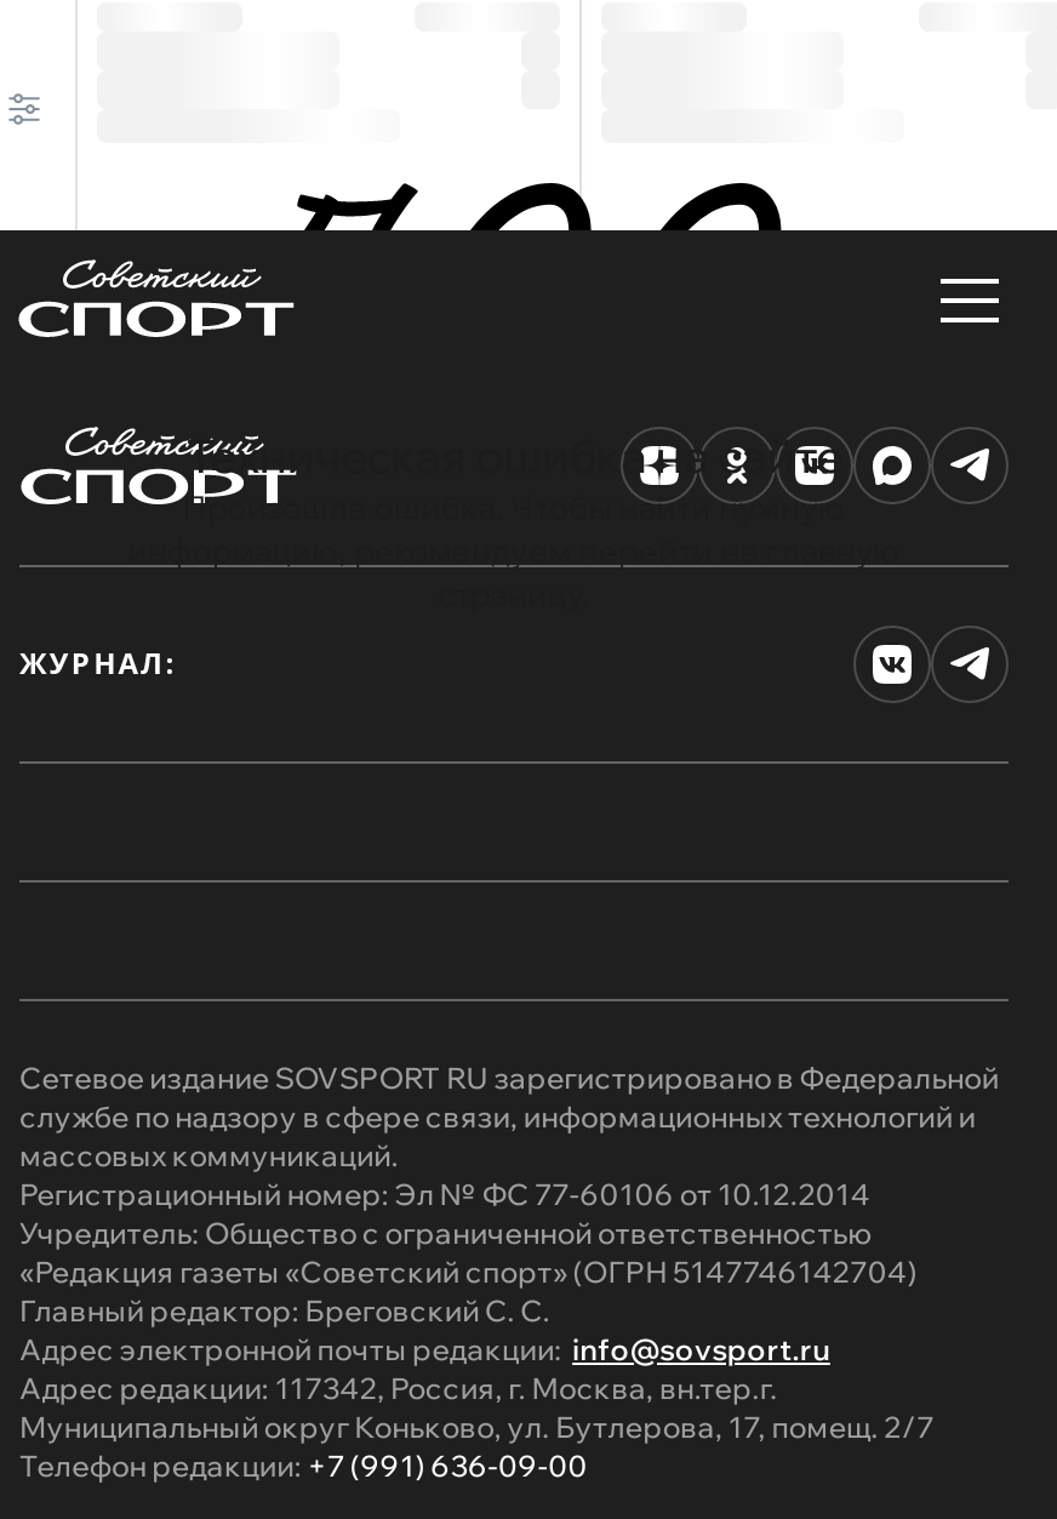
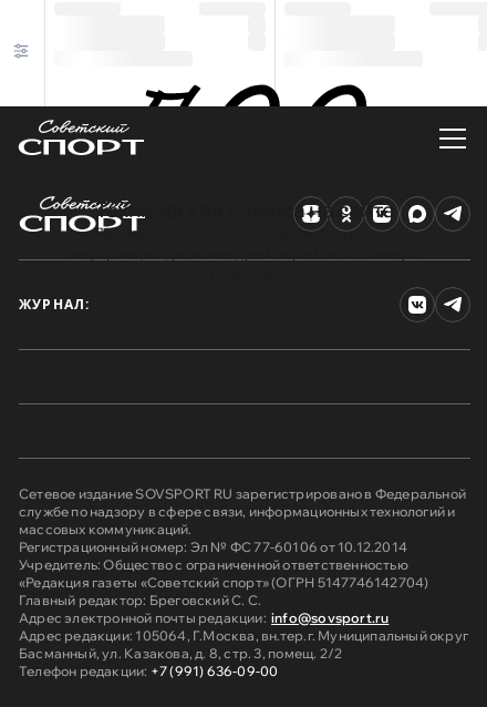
[19,1370,934,1445] Адрес редакции: 117342, Россия, г. Москва, вн.тер.г. | Муниципальный округ Коньково, ул. Бутлерова, 17, помещ. 2/7 -> [19,627,468,662] Адрес редакции: 105064, Г.Москва, вн.тер.г. Муниципальный округ | Басманный, ул. Казакова, д. 8, стр. 3, помещ. 2/2

